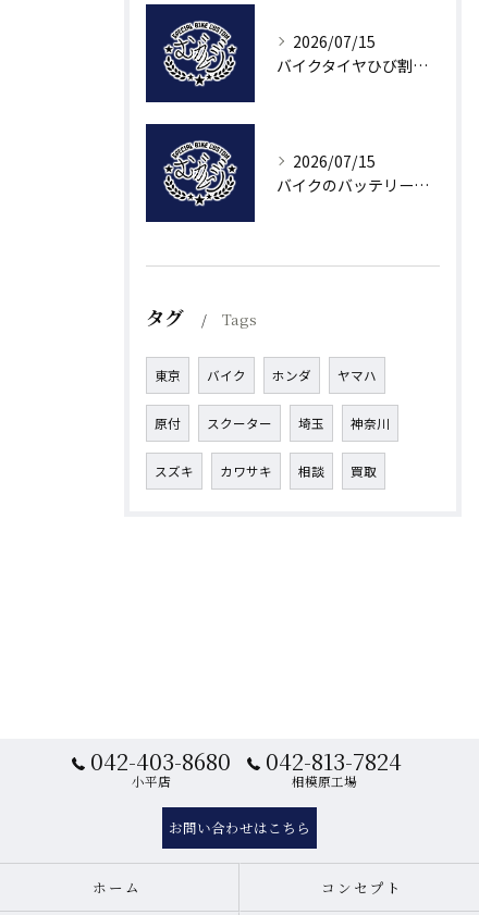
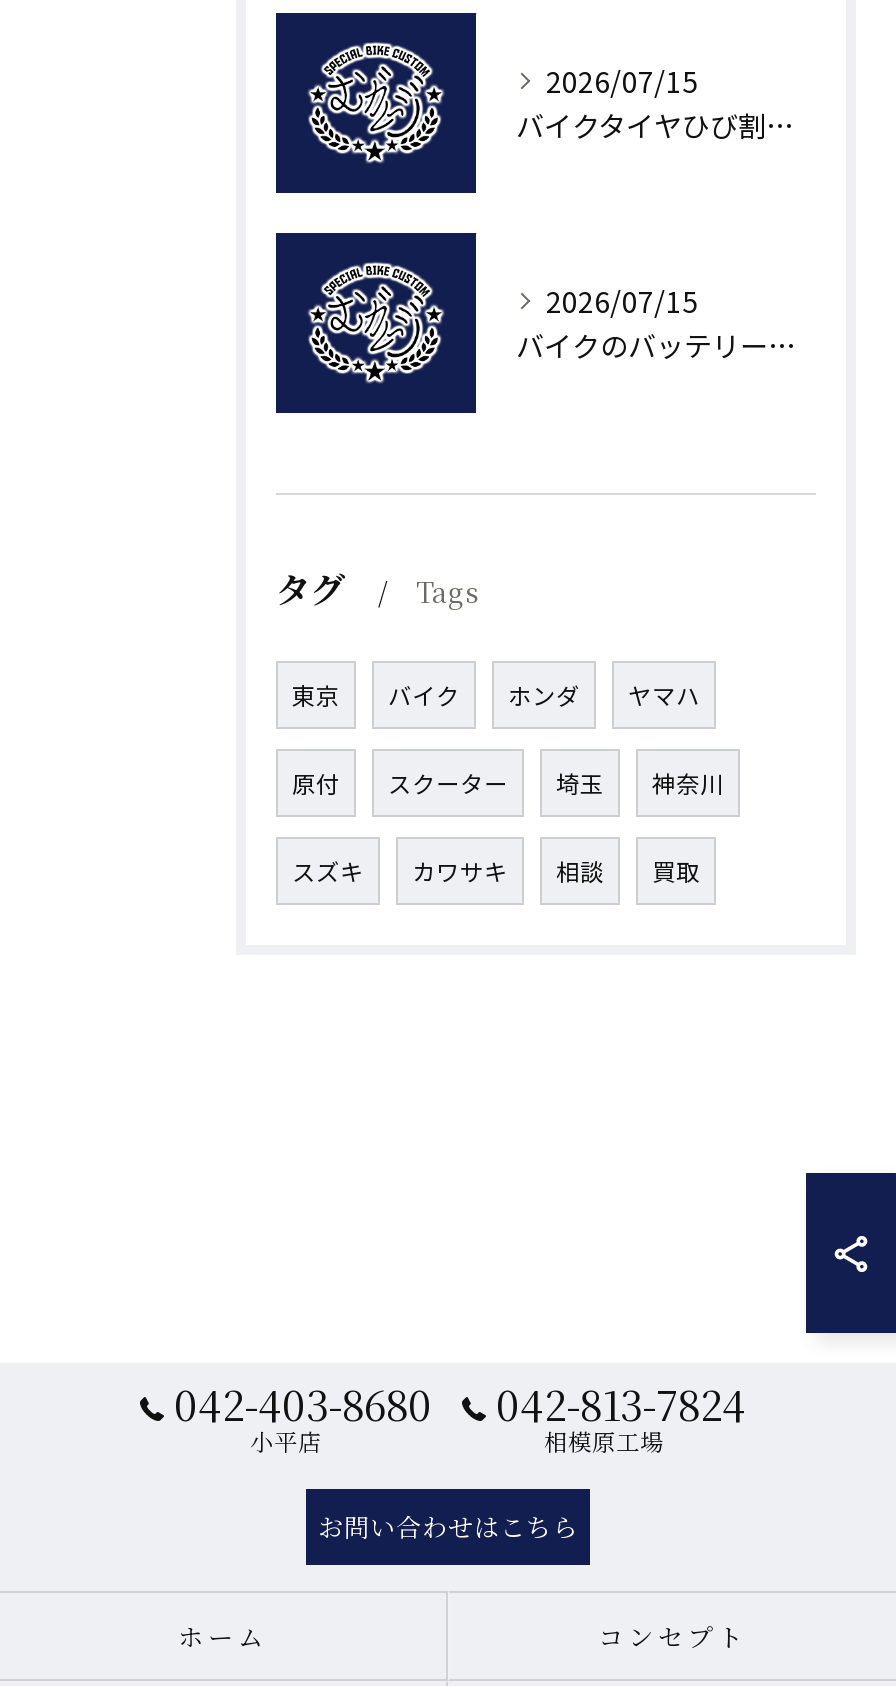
none -> [804,1171,890,1337] [image]

